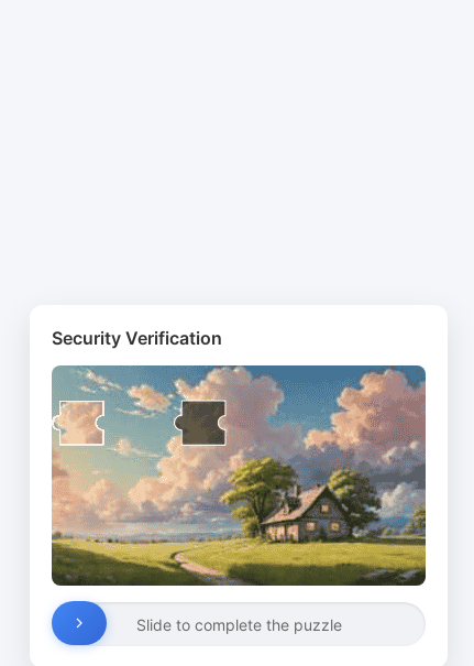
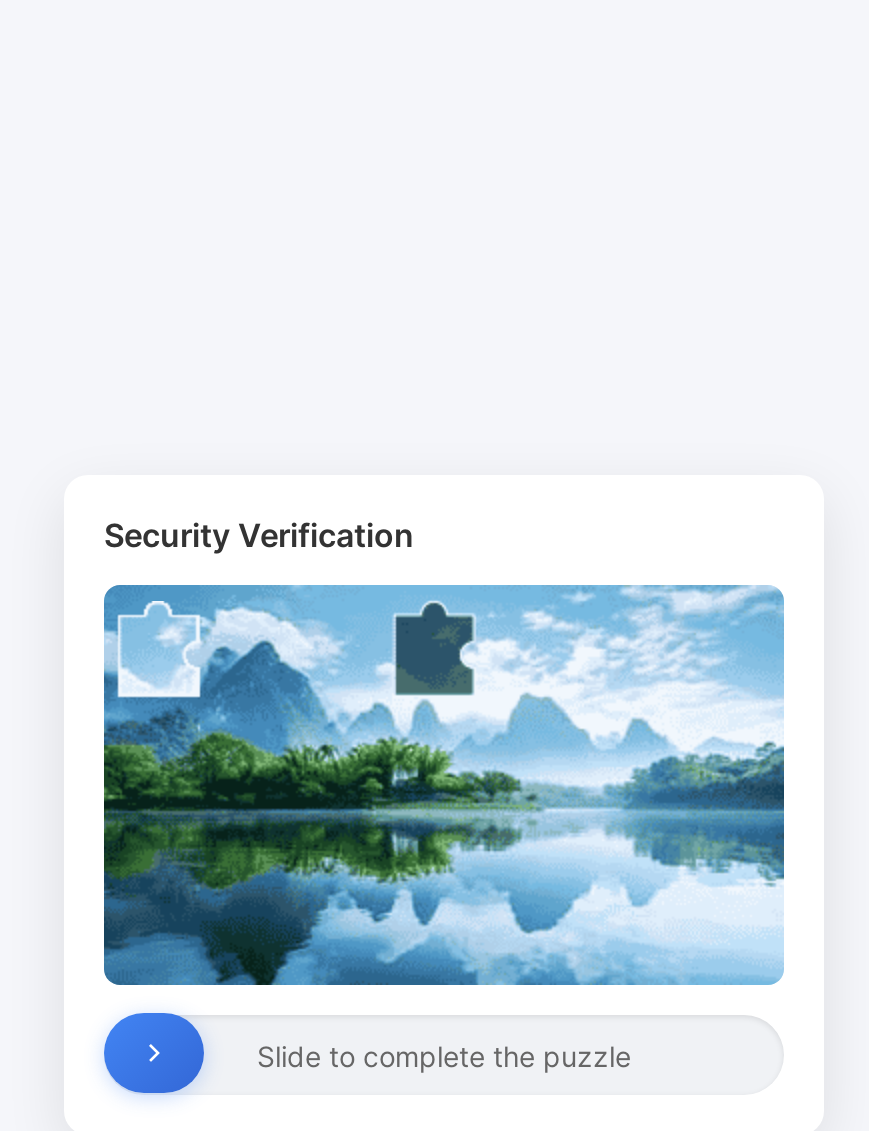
[51,364,427,587] [image] -> [102,583,786,987] [image]

